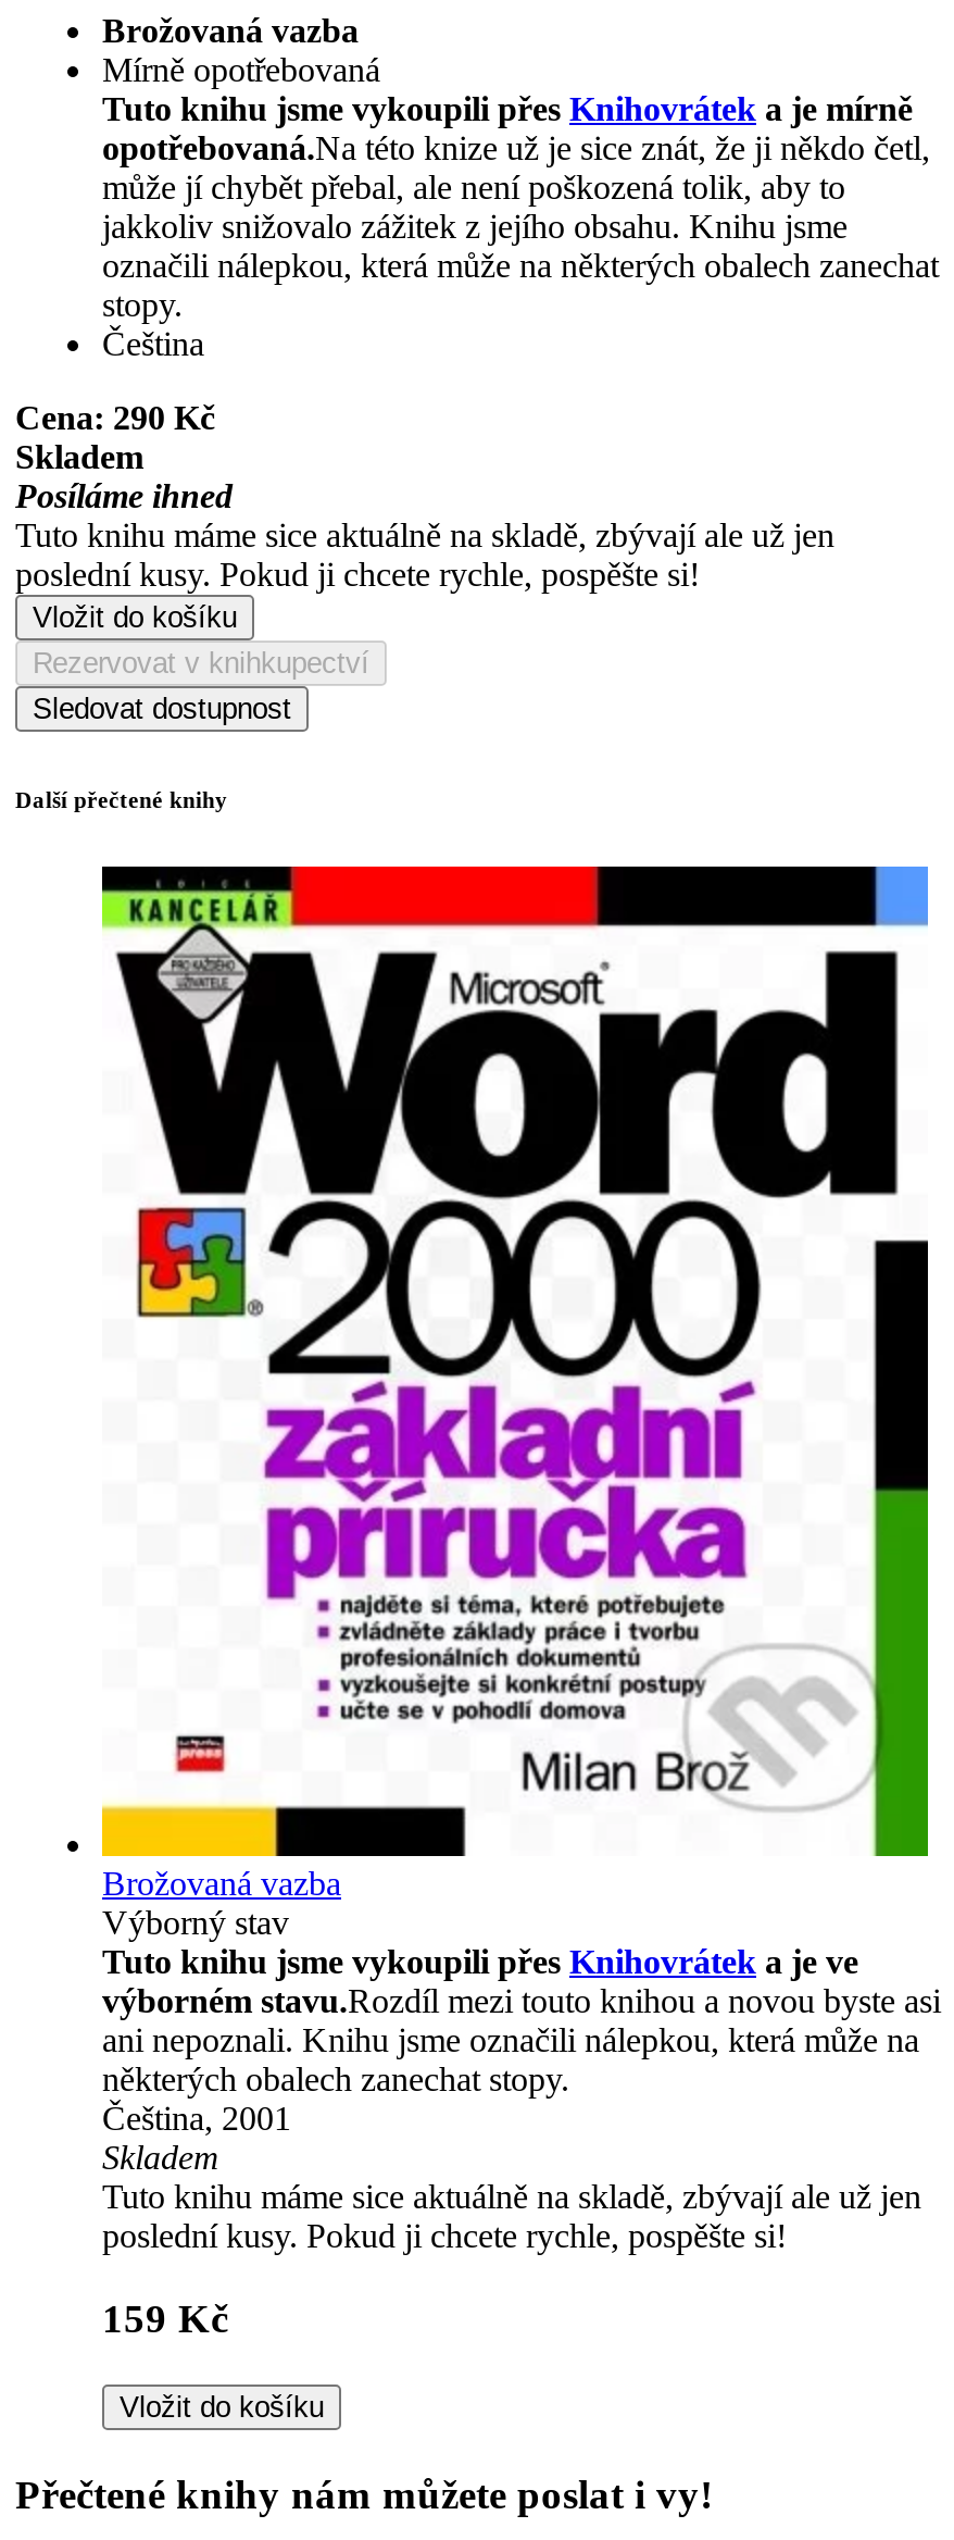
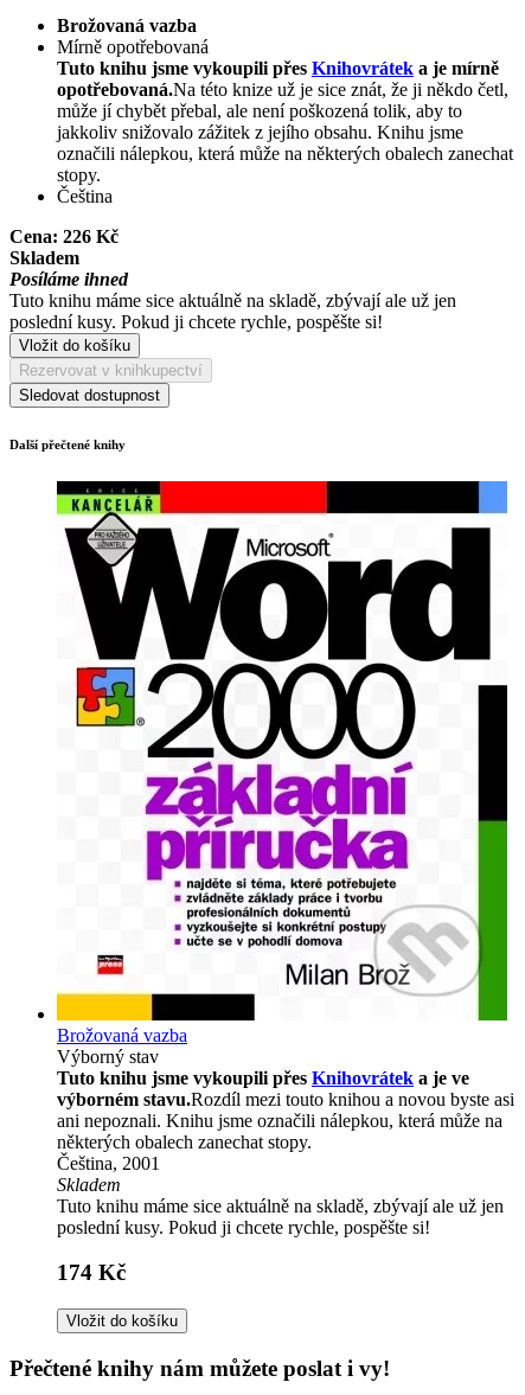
[15,398,215,435] Cena: 290 Kč -> [9,226,119,246] Cena: 226 Kč
[102,2296,228,2342] 159 Kč -> [57,1260,126,1285] 174 Kč

